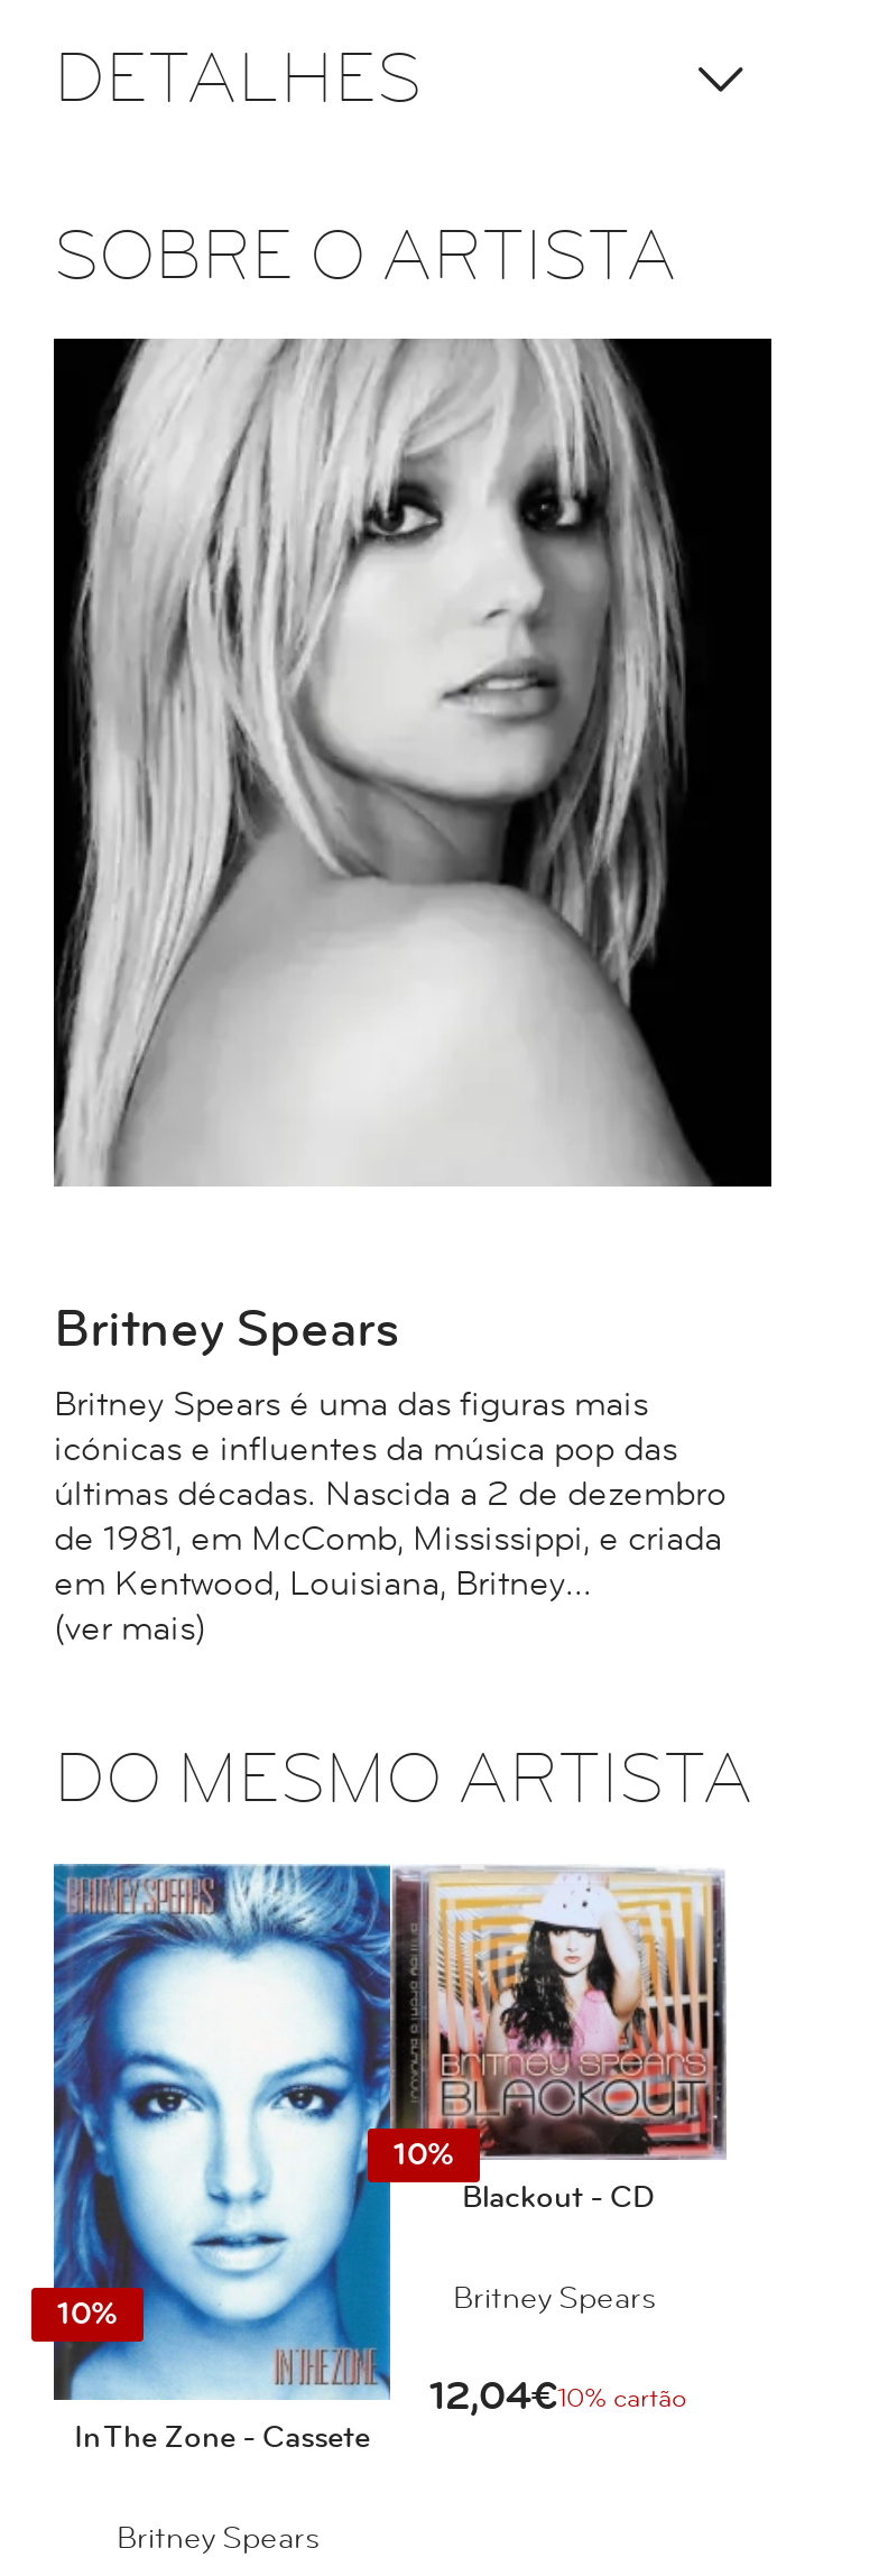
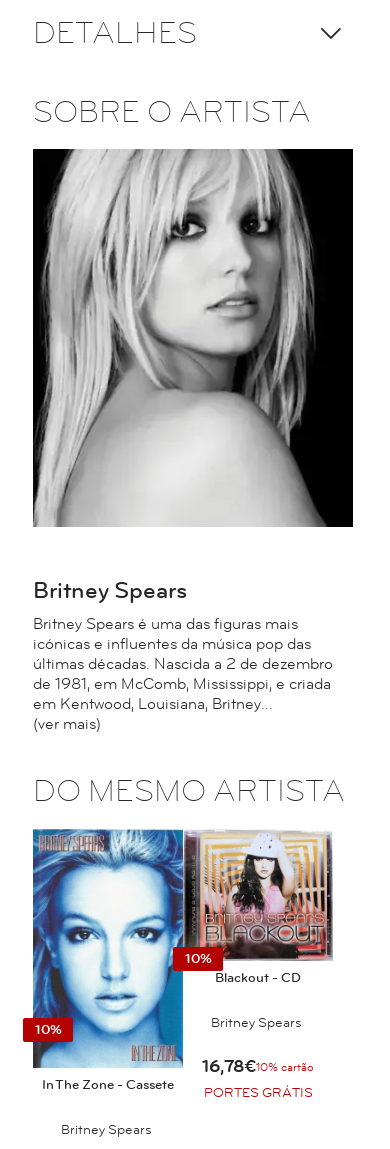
[429,2371,687,2422] 12,04€10% cartão -> [202,1055,314,1102] 16,78€10% cartão | PORTES GRÁTIS

